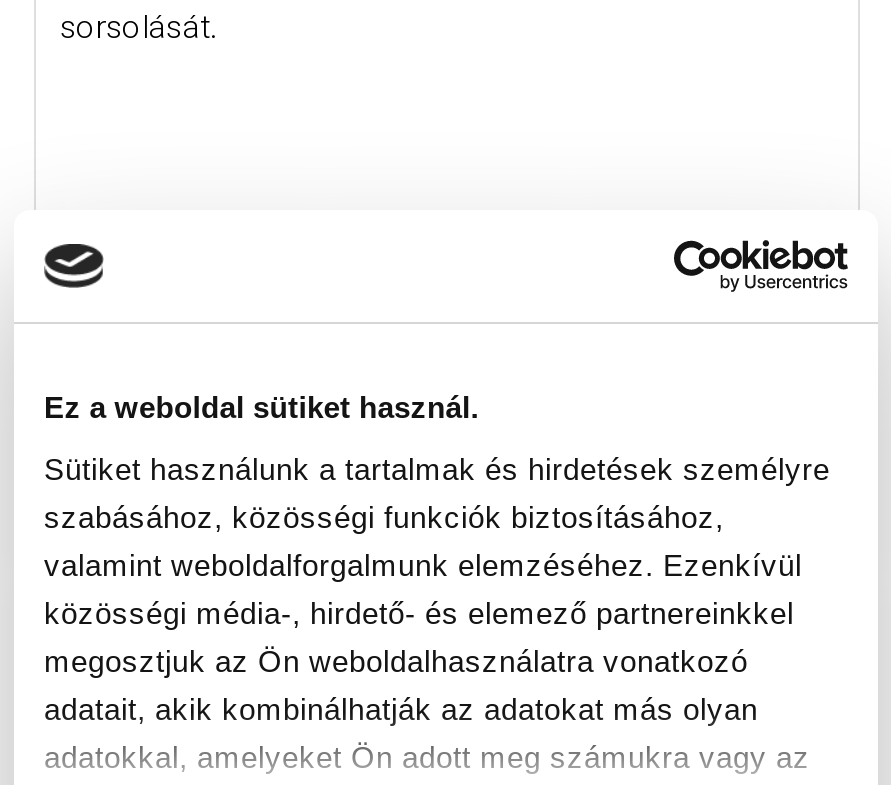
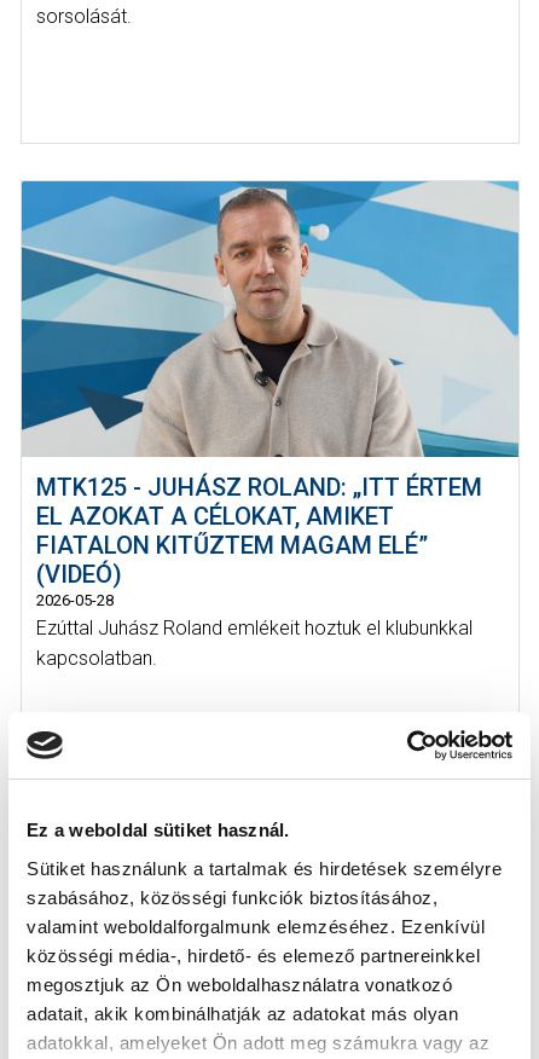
none -> [21,180,520,669] [image] | MTK125 - JUHÁSZ ROLAND: „ITT ÉRTEM | EL AZOKAT A CÉLOKAT, AMIKET | FIATALON KITŰZTEM MAGAM ELÉ” | (VIDEÓ) | 2026-05-28 | Ezúttal Juhász Roland emlékeit hoztuk el klubunkkal | kapcsolatban.

